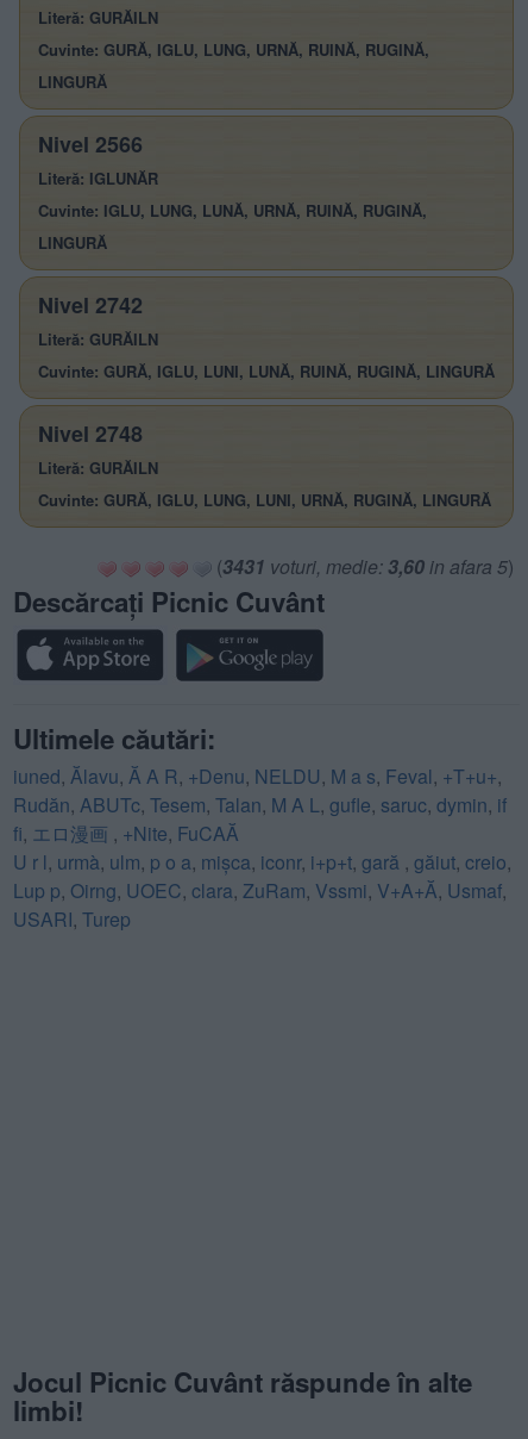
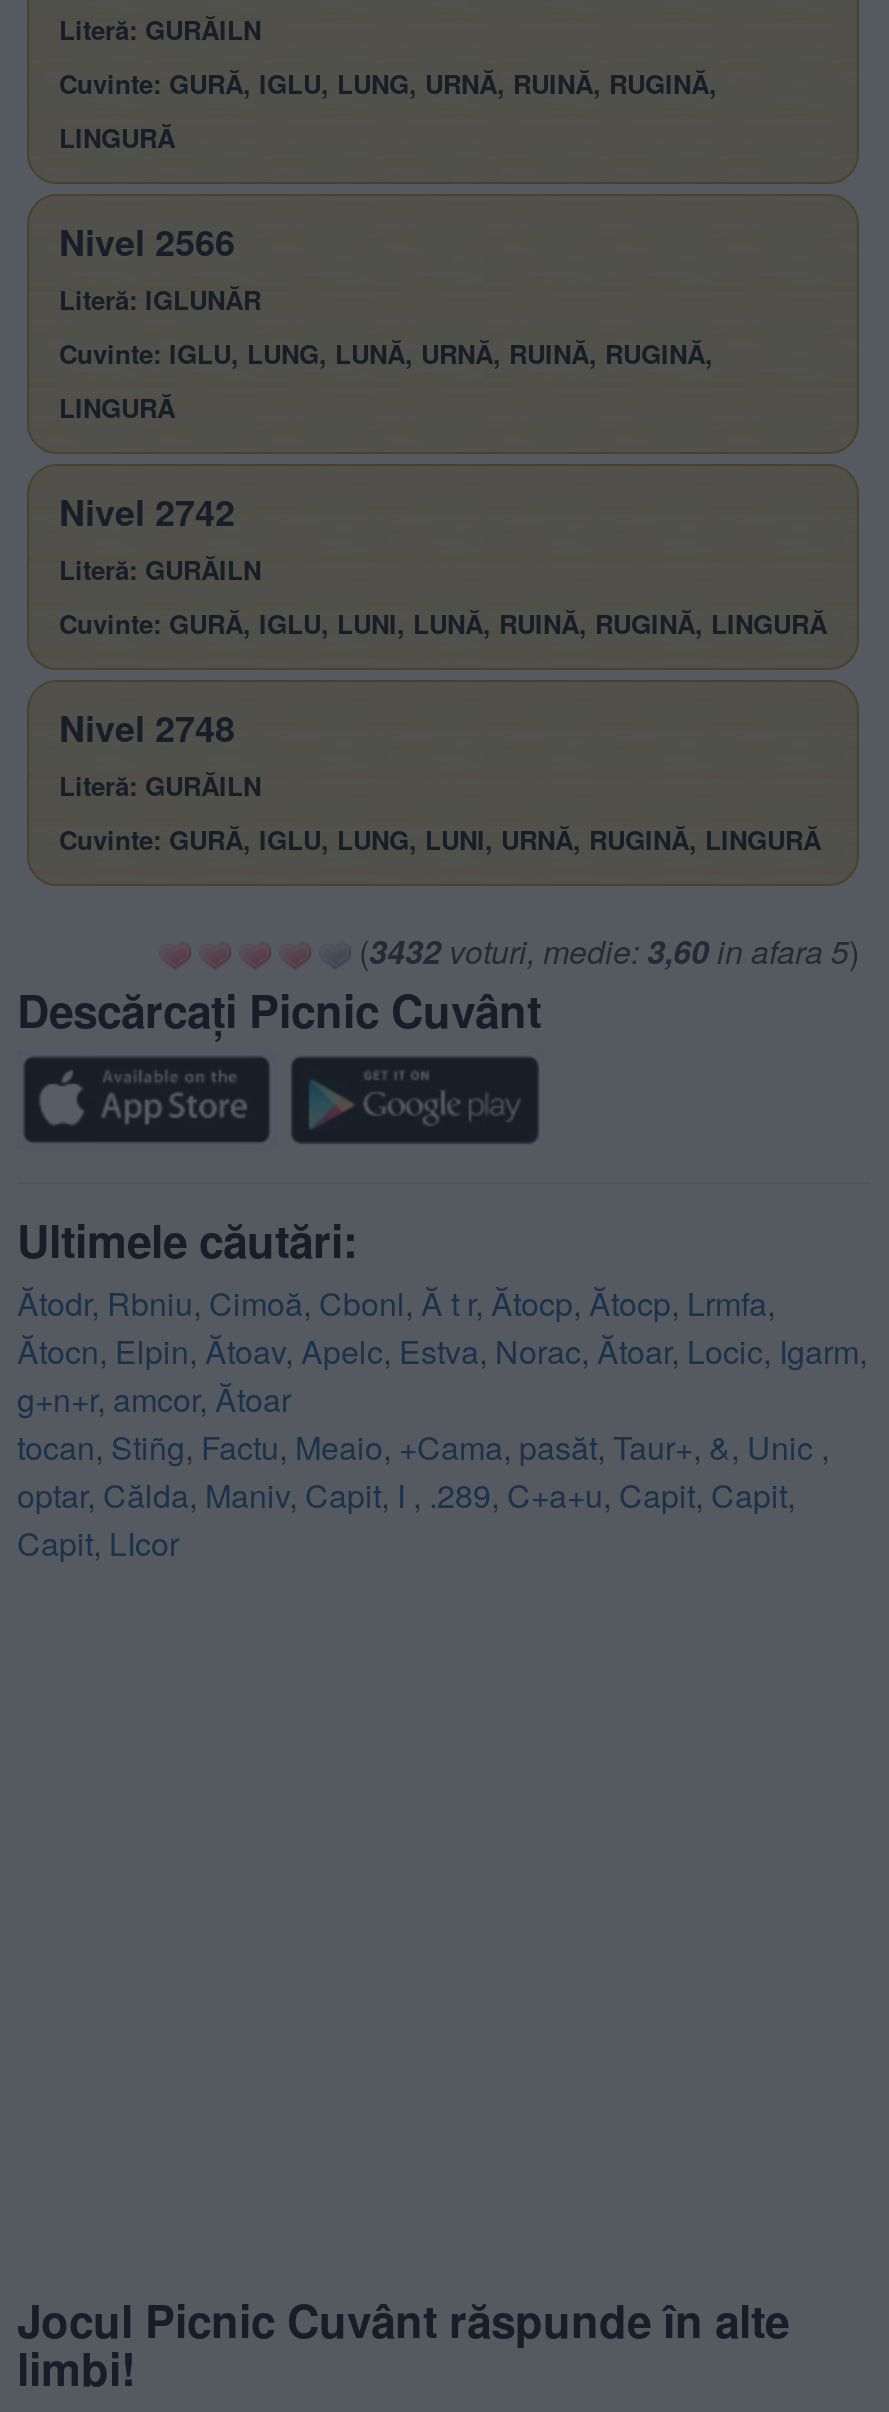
[212,553,514,580] (3431 voturi, medie: 3,60 in afara 5) -> [351,928,859,974] (3432 voturi, medie: 3,60 in afara 5)
[13,762,511,933] iuned, Ălavu, Ă A R, +Denu, NELDU, M a s, Feval, +T+u+, | Rudăn, ABUTc, Tesem, Talan, M A L, gufle, saruc, dymin, if | fi,エロ漫画, +Nite, FuCAĂ | U r l, urmà, ulm, p o a, mișca, iconr, i+p+t, gară, găiut, creio, | Lup p, Oirng, UOEC, clara, ZuRam, Vssmi, V+A+Ă, Usmaf, | USARI, Turep -> [17,1280,867,1566] Ătodr, Rbniu, Cimoă, Cbonl, Ă t r, Ătocp, Ătocp, Lrmfa, | Ătocn, Elpin, Ătoav, Apelc, Estva, Norac, Ătoar, Locic, Igarm, | g+n+r, amcor, Ătoar | tocan, Stiñg, Factu, Meaio, +Cama, pasăt, Taur+, &, Unic, | optar, Călda, Maniv, Capit, I,.289, C+a+u, Capit, Capit, | Capit, LIcor

